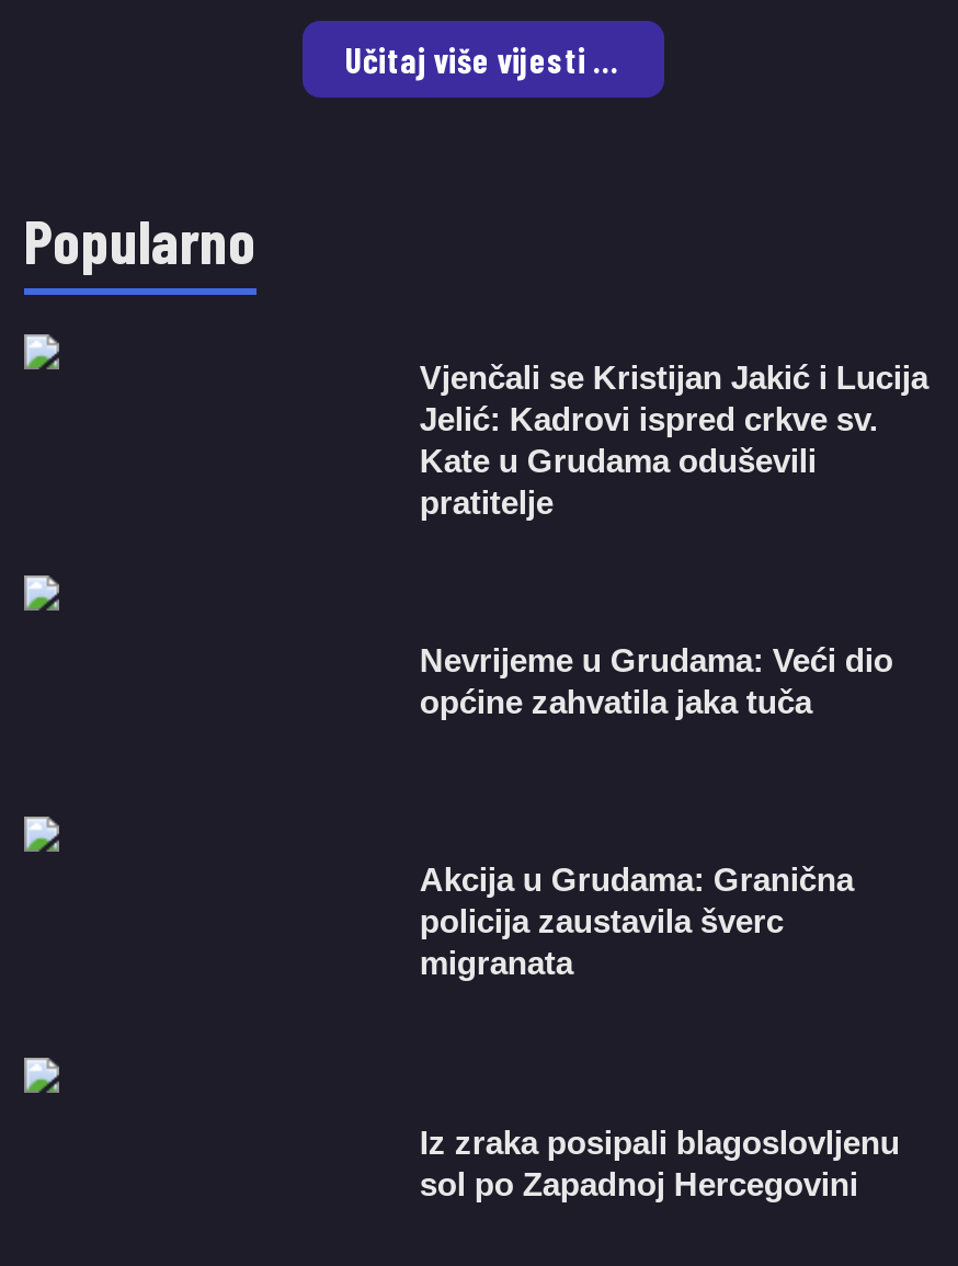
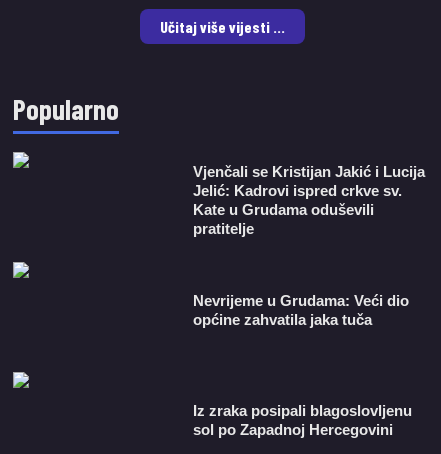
[420,860,854,981] Akcija u Grudama: Granična | policija zaustavila šverc | migranata -> none

